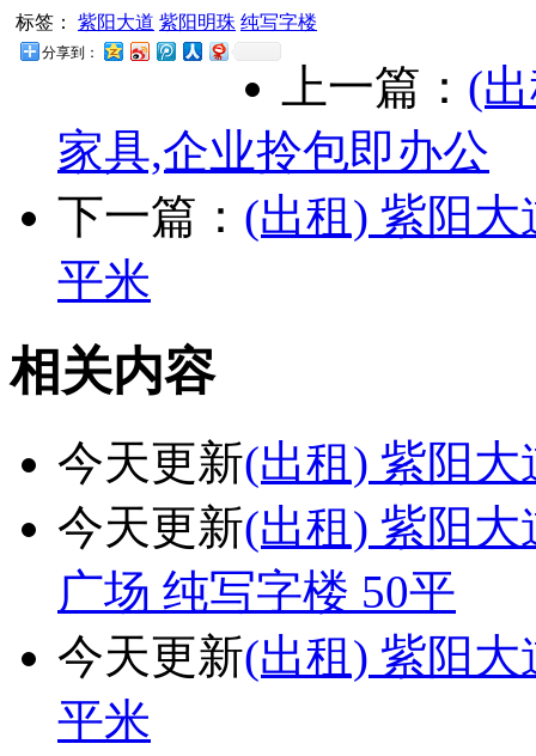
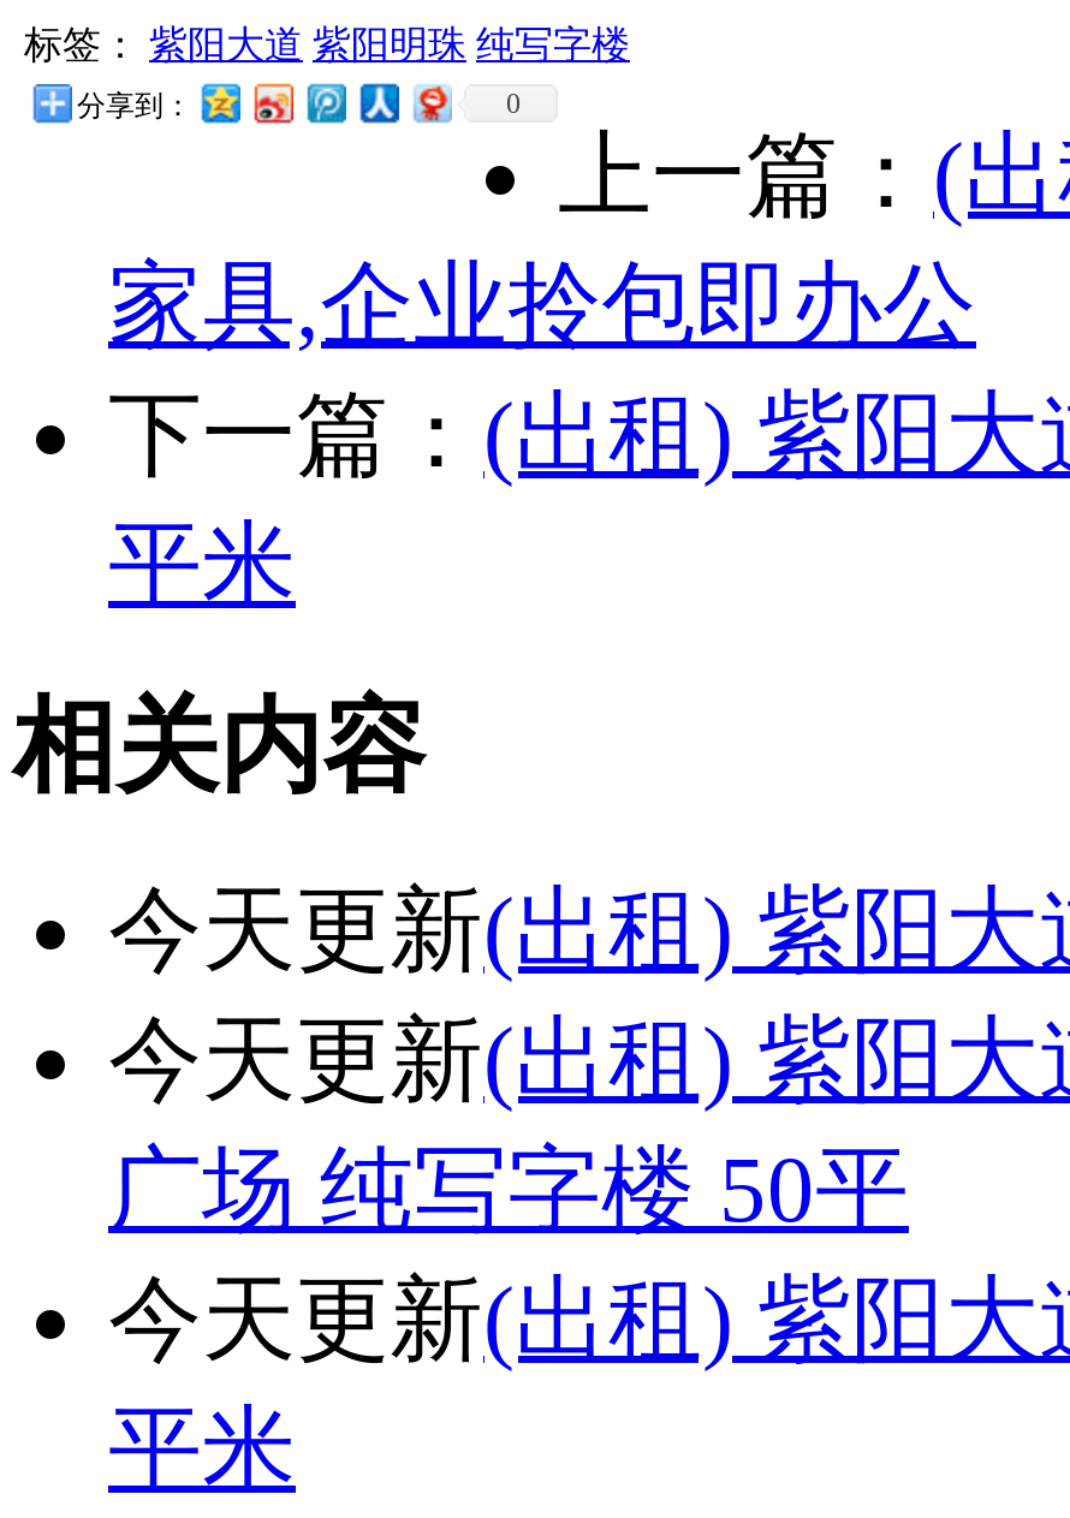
none -> [506,86,521,120] 0

